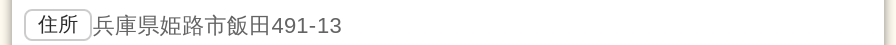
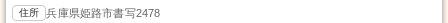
[93,13,342,37] 兵庫県姫路市飯田491-13 -> [46,7,160,19] 兵庫県姫路市書写2478

